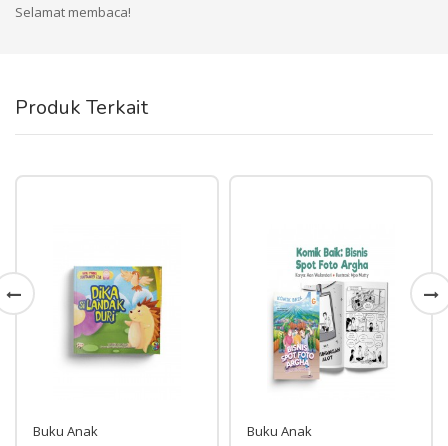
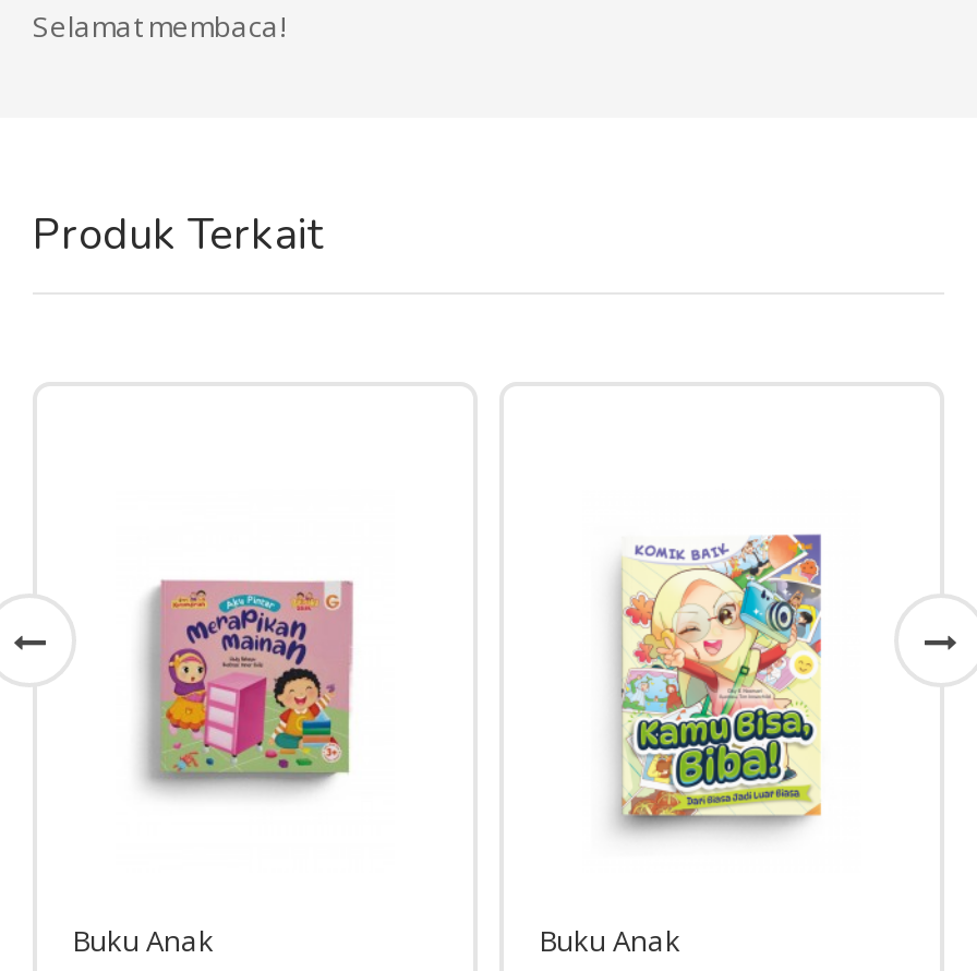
[270,245,389,386] [image] -> [593,532,846,840] [image]
[73,265,163,354] [image] -> [161,578,355,775] [image]

